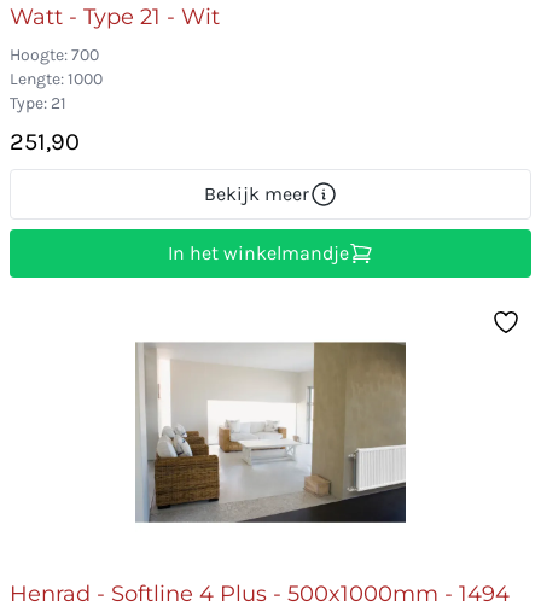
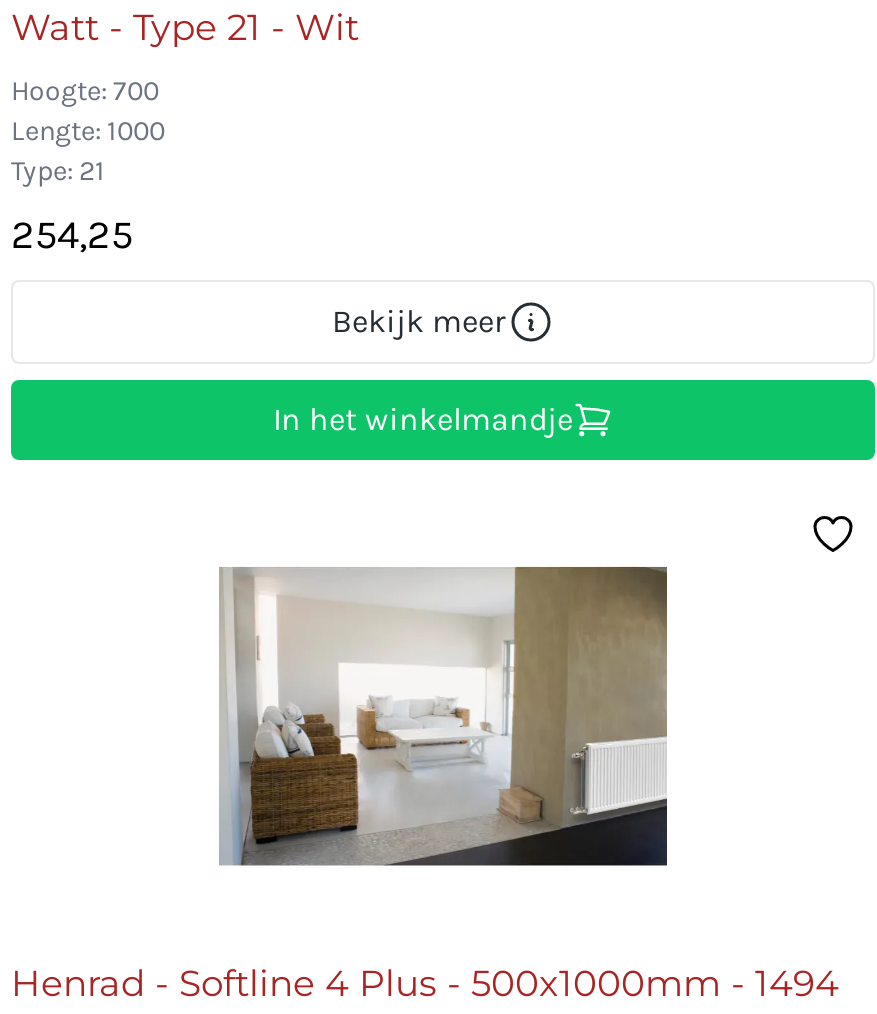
[10,128,80,156] 251,90 -> [11,212,133,258] 254,25

